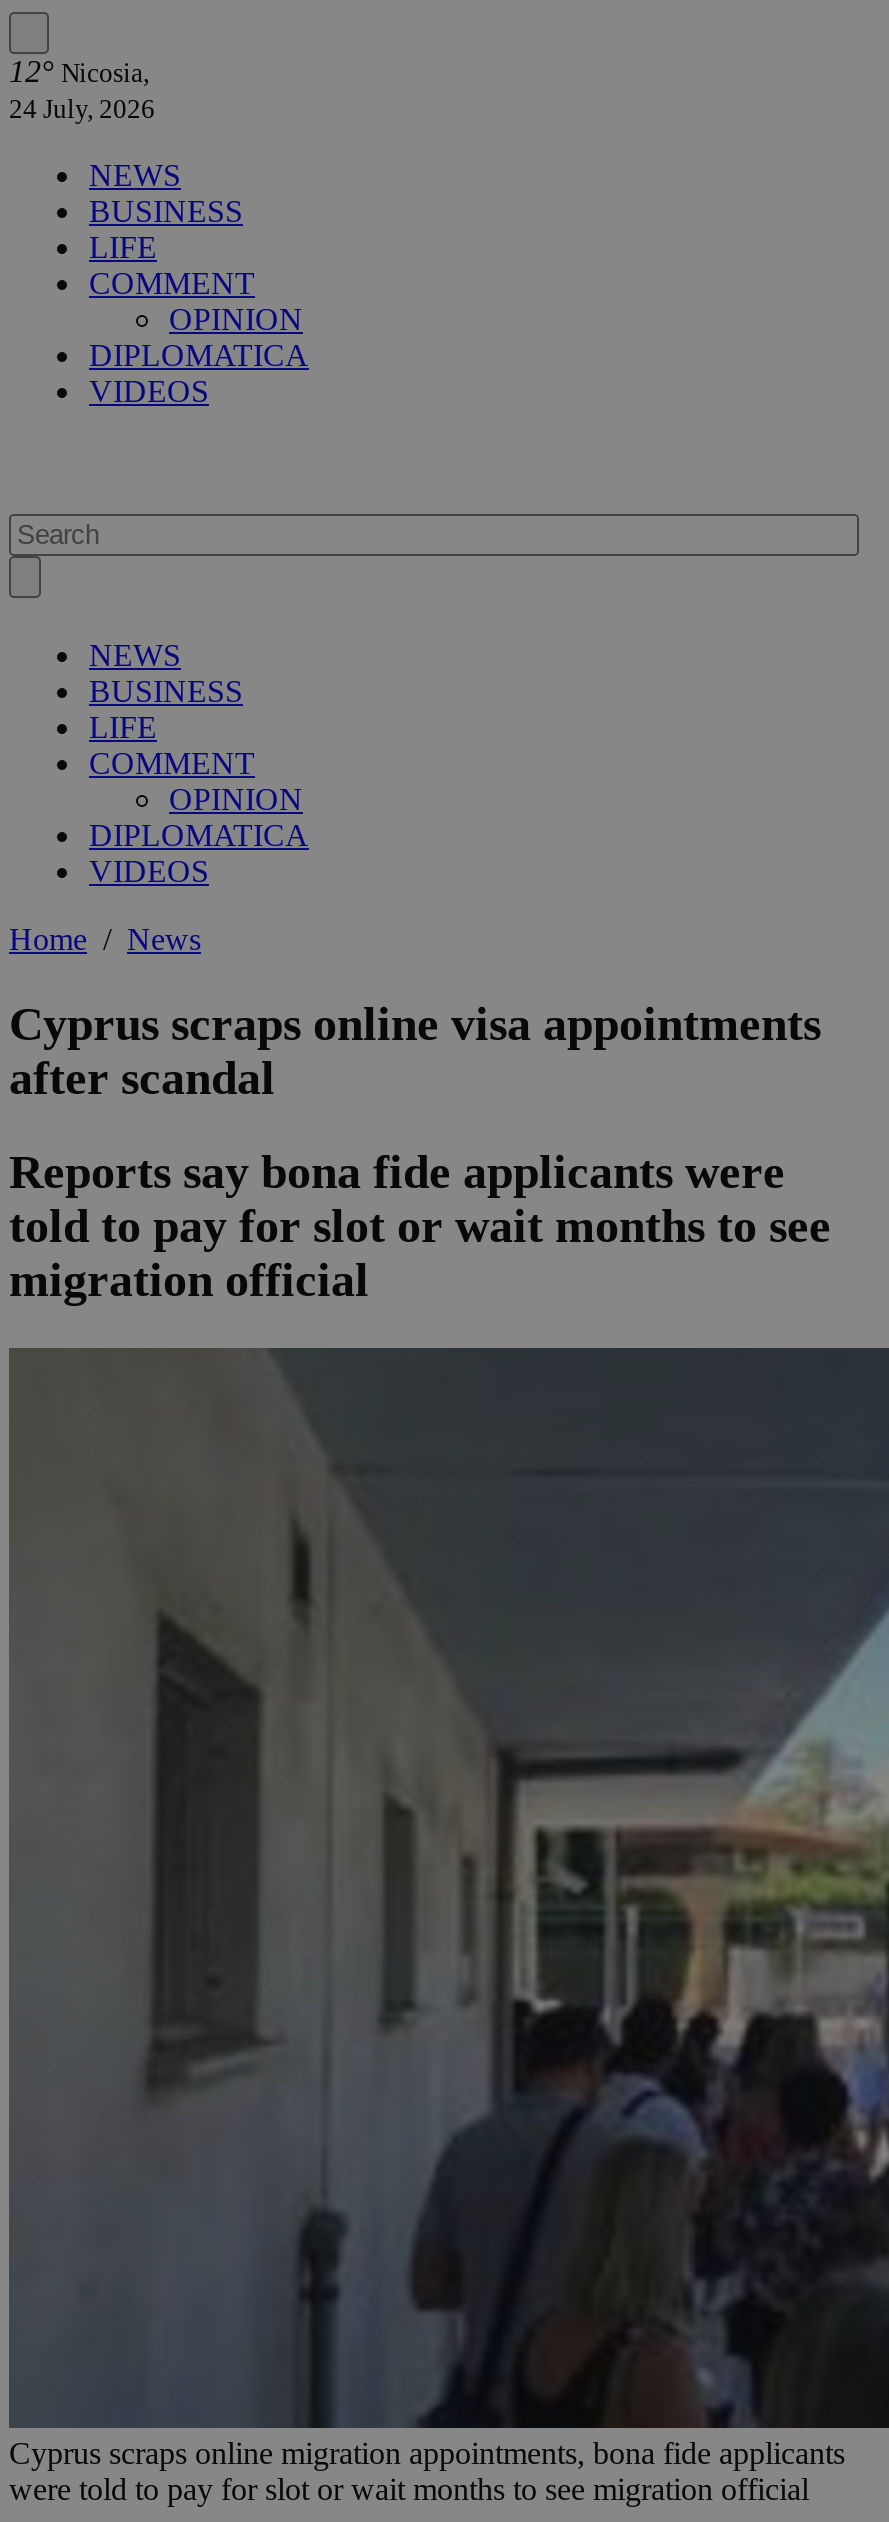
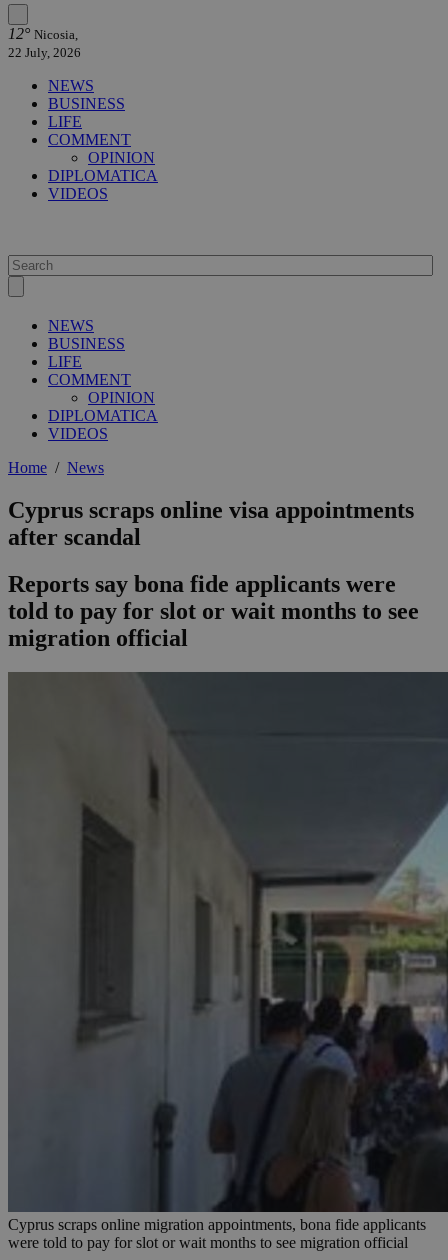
[9,95,155,125] 24 July, 2026 -> [8,45,81,60] 22 July, 2026

